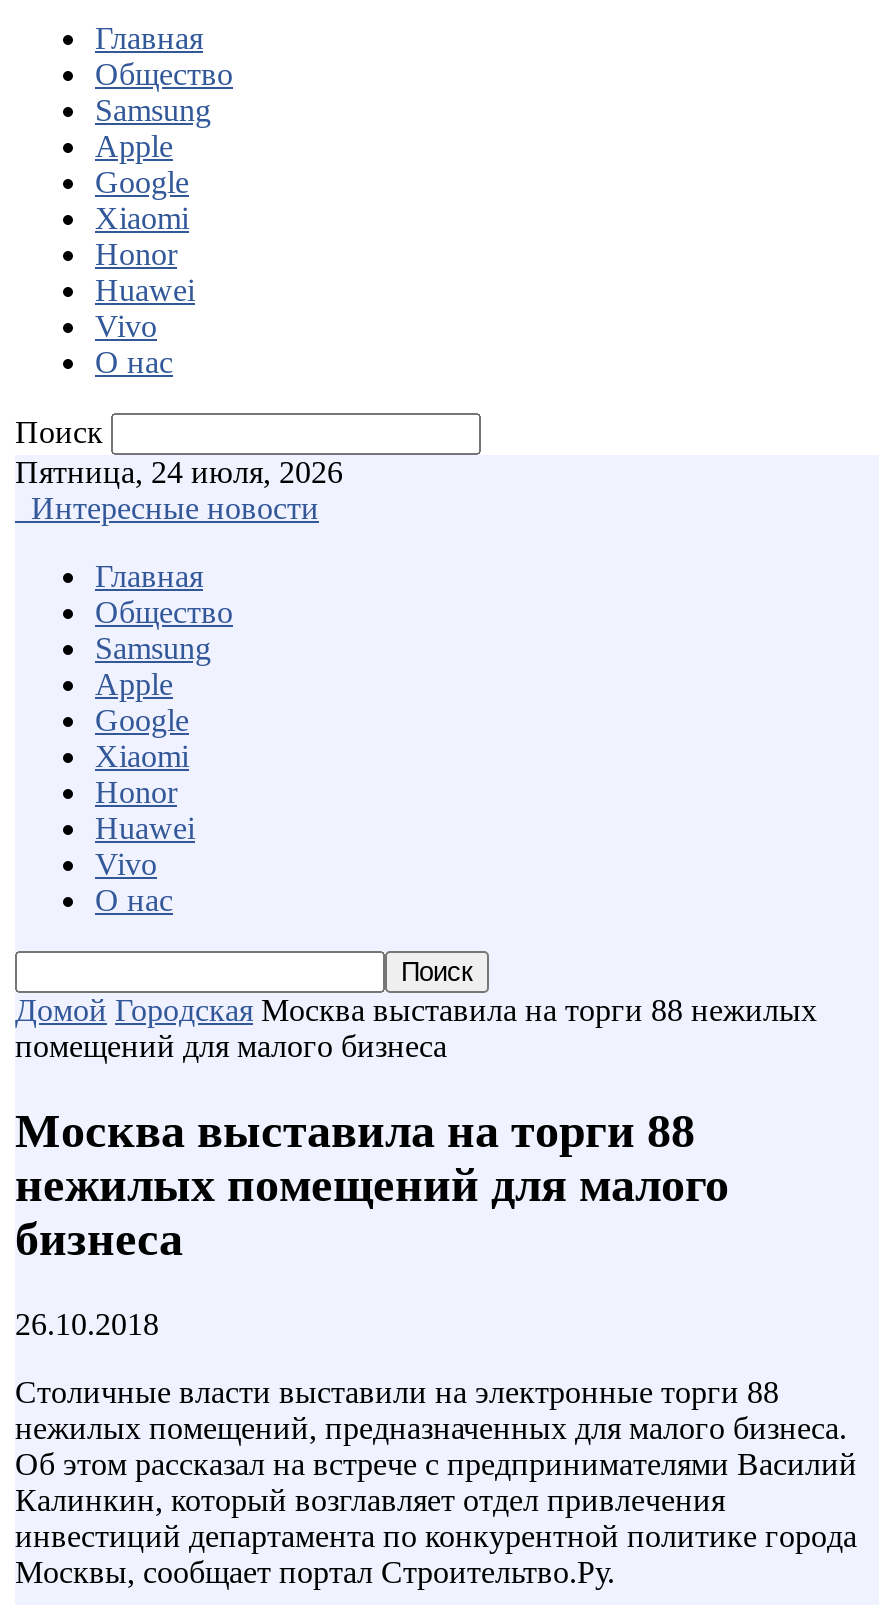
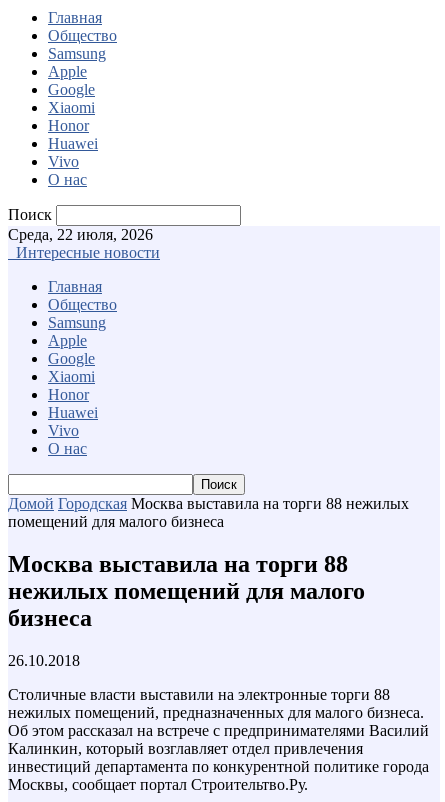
[15,455,343,489] Пятница, 24 июля, 2026 -> [8,226,153,243] Среда, 22 июля, 2026

